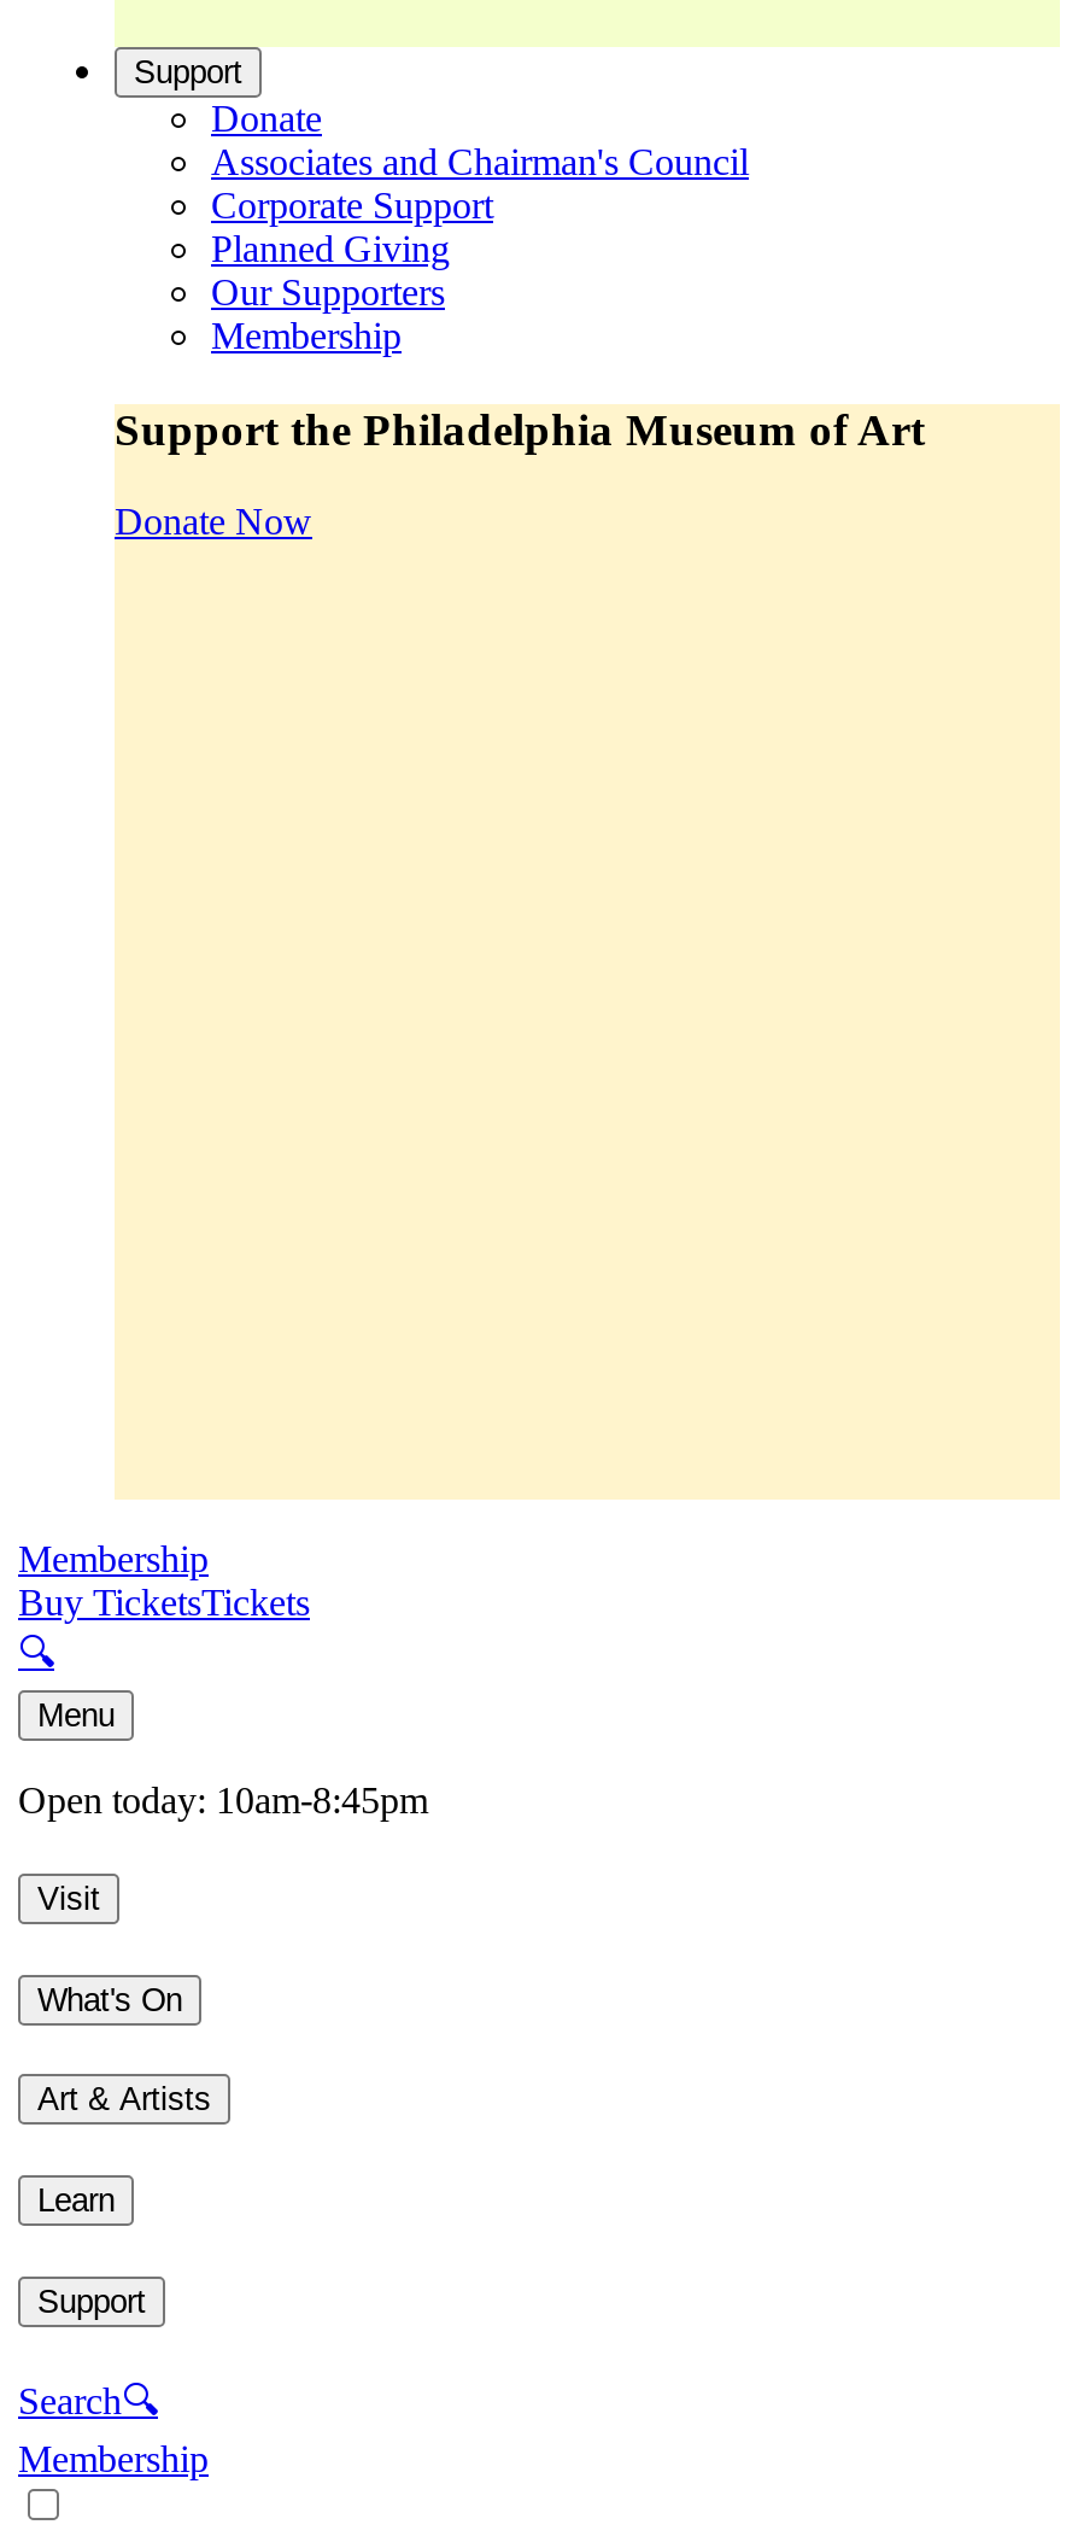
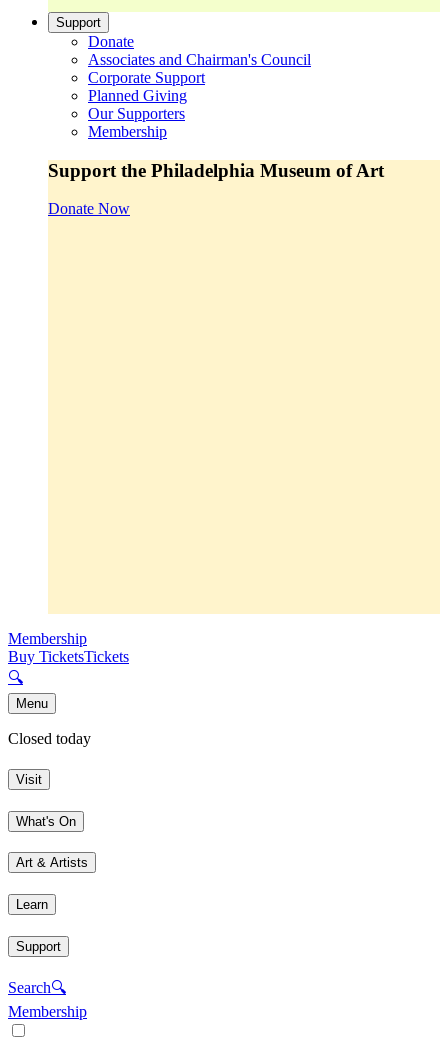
[18,1780,428,1821] Open today: 10am-8:45pm -> [8,730,91,747] Closed today

